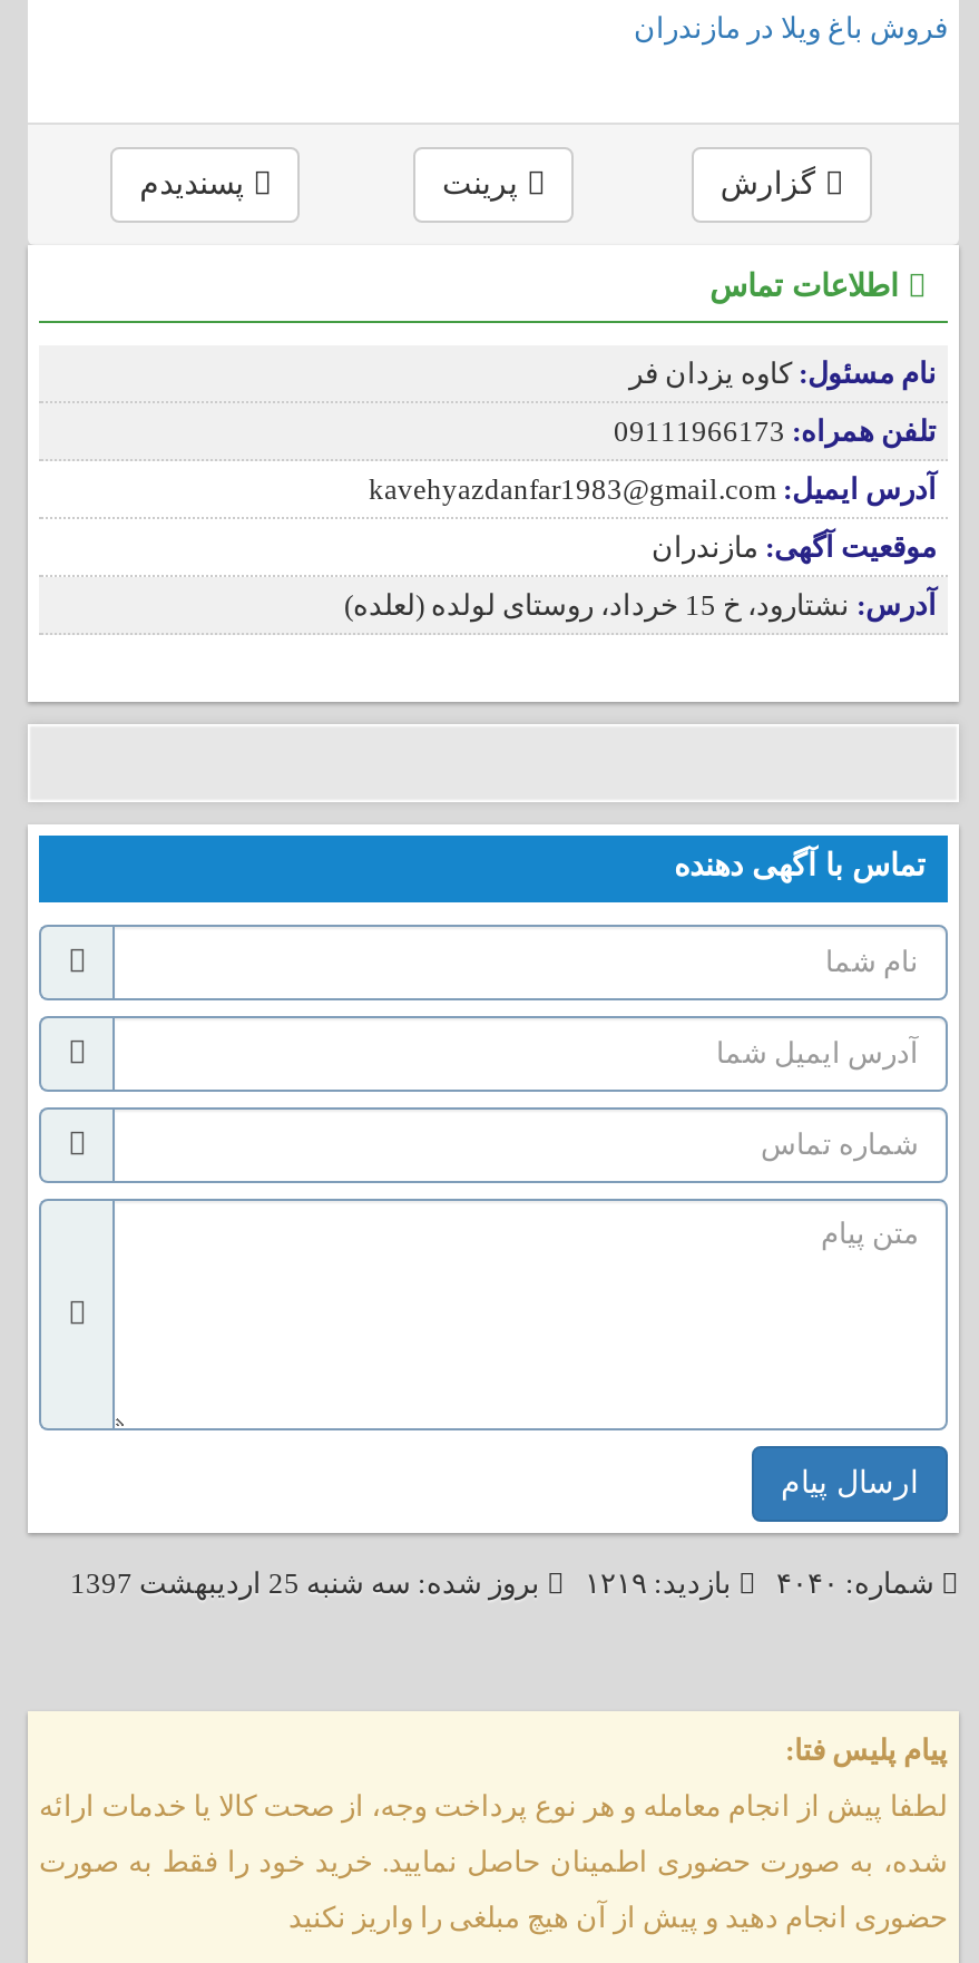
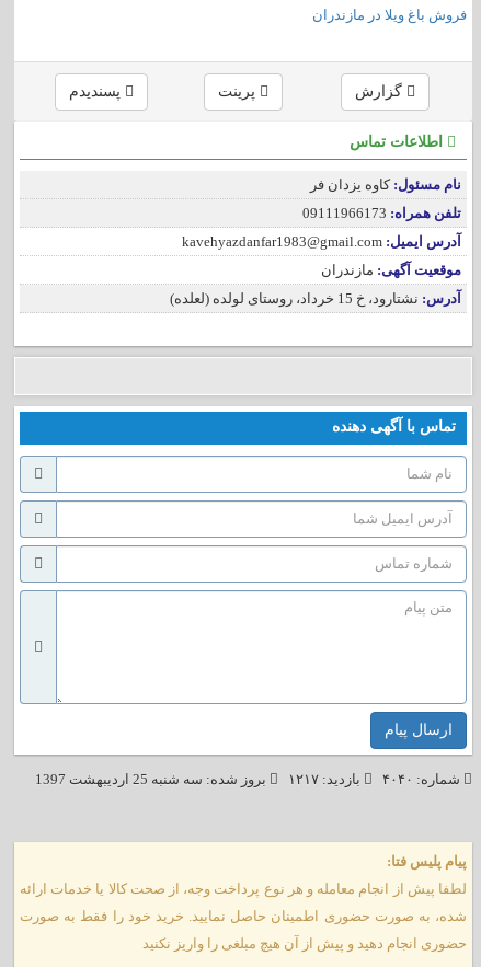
[585,1566,738,1600] بازدید: ۱۲۱۹ -> [288,771,364,787] بازدید: ۱۲۱۷

